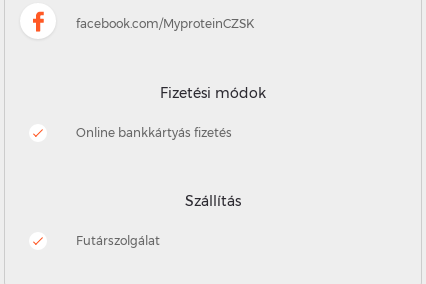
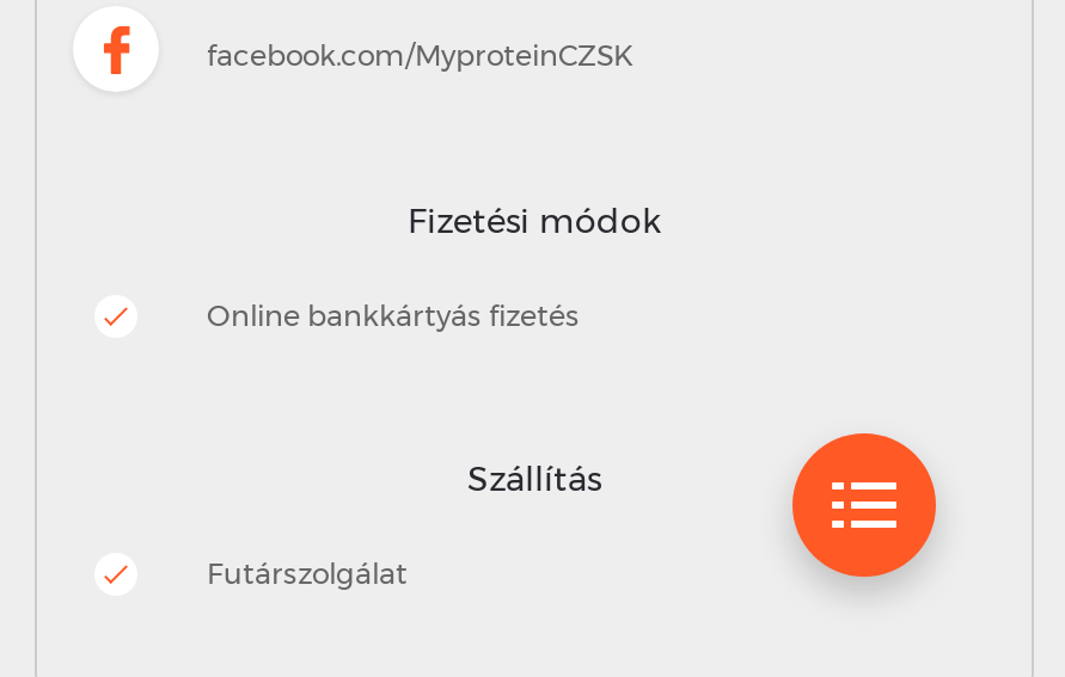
none -> [788,431,941,589] [image]

